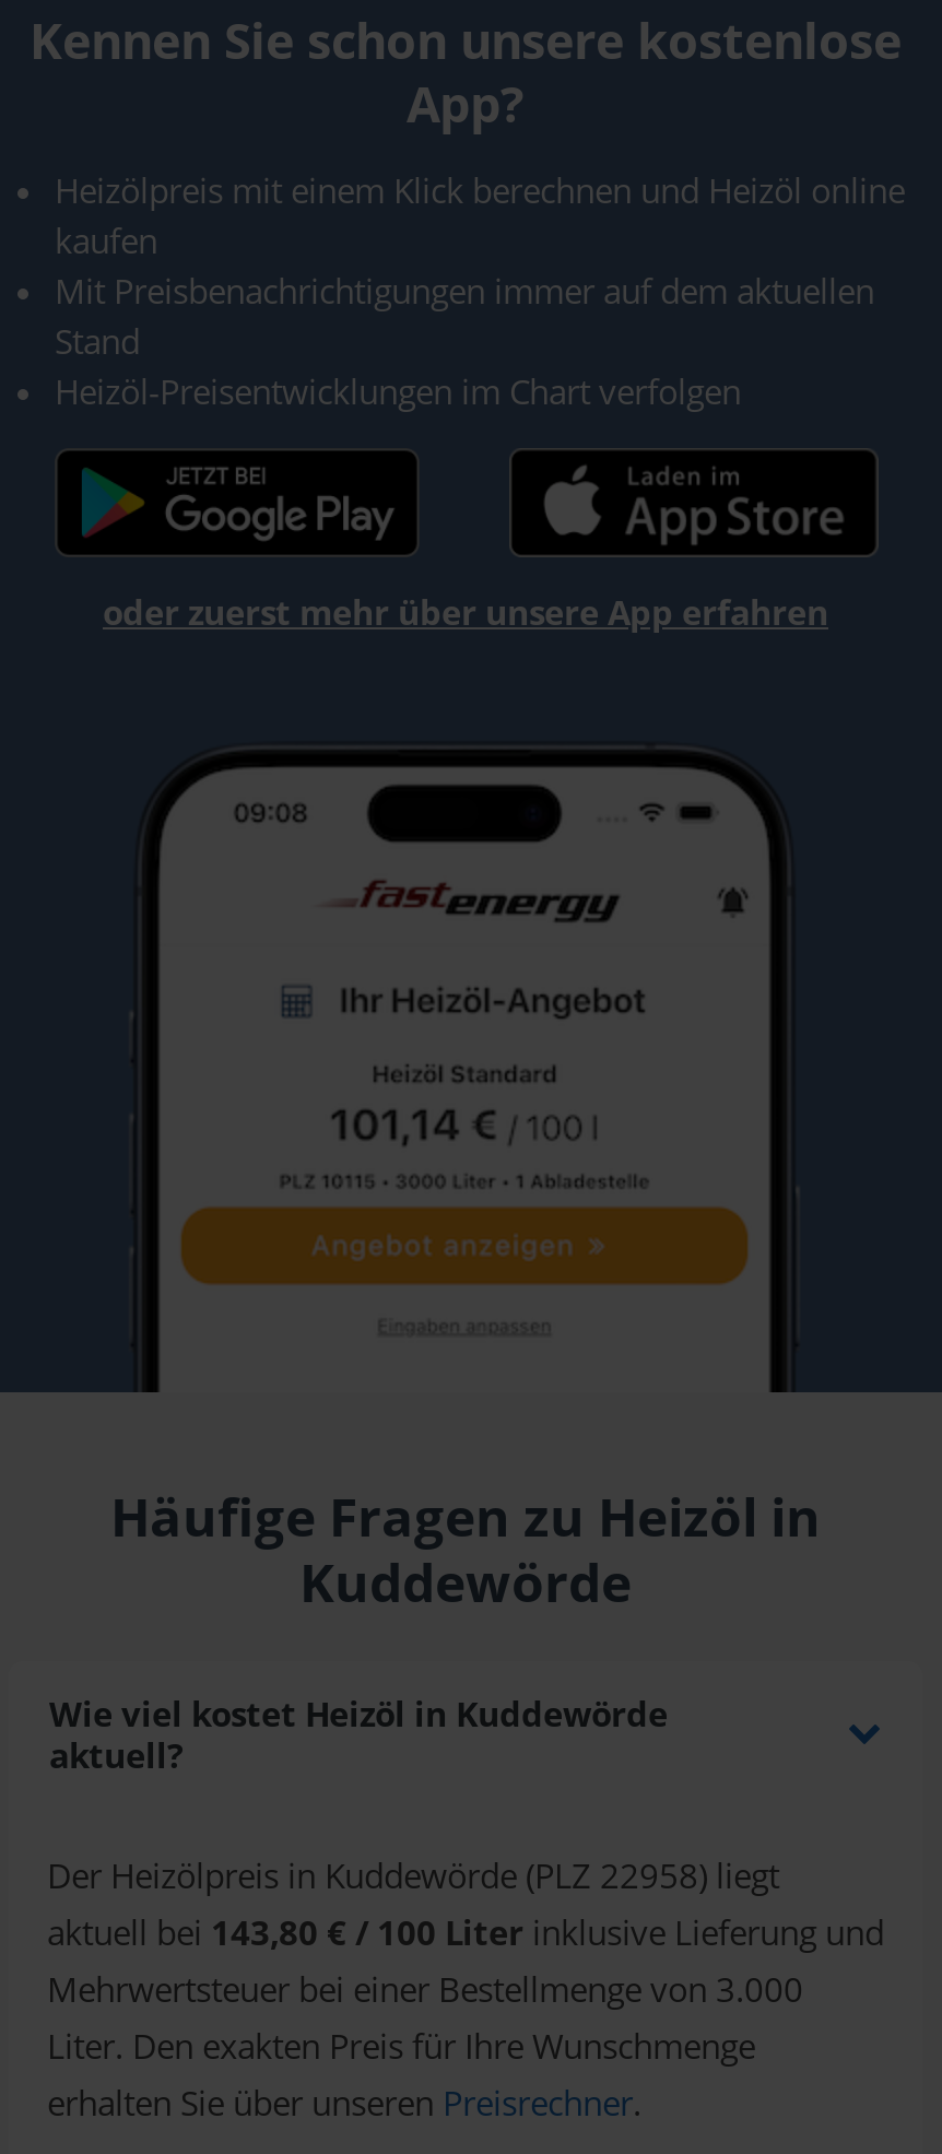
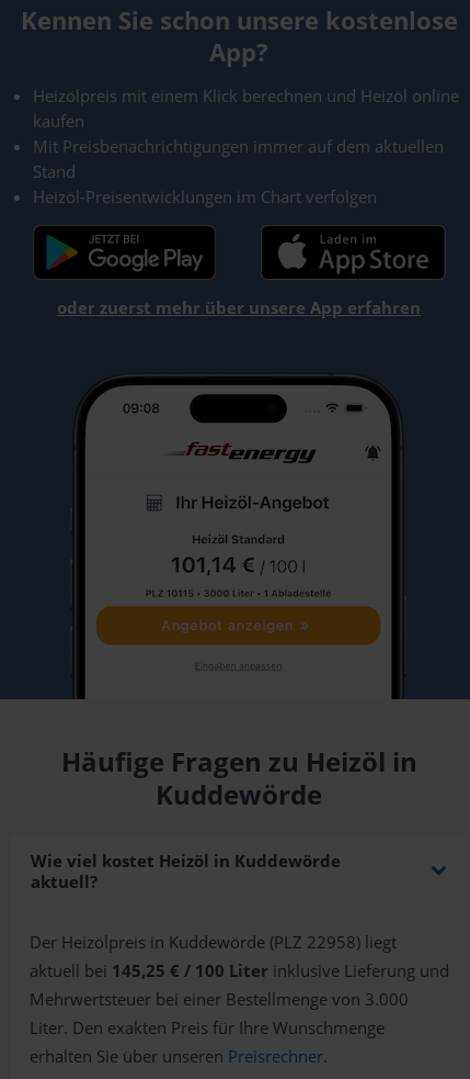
[47,1909,884,1955] aktuell bei 143,80 € / 100 Liter inklusive Lieferung und -> [29,959,449,982] aktuell bei 145,25 € / 100 Liter inklusive Lieferung und

